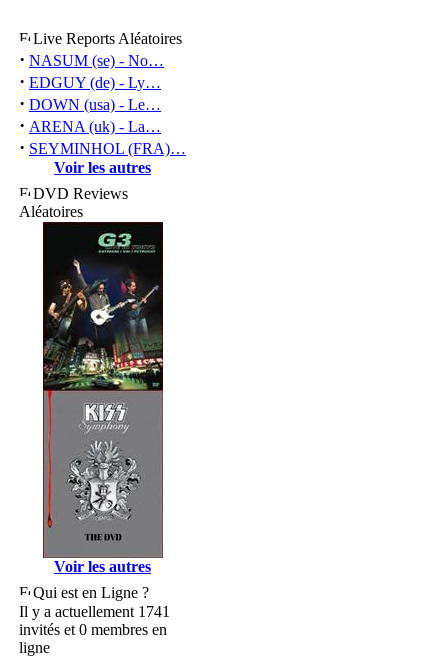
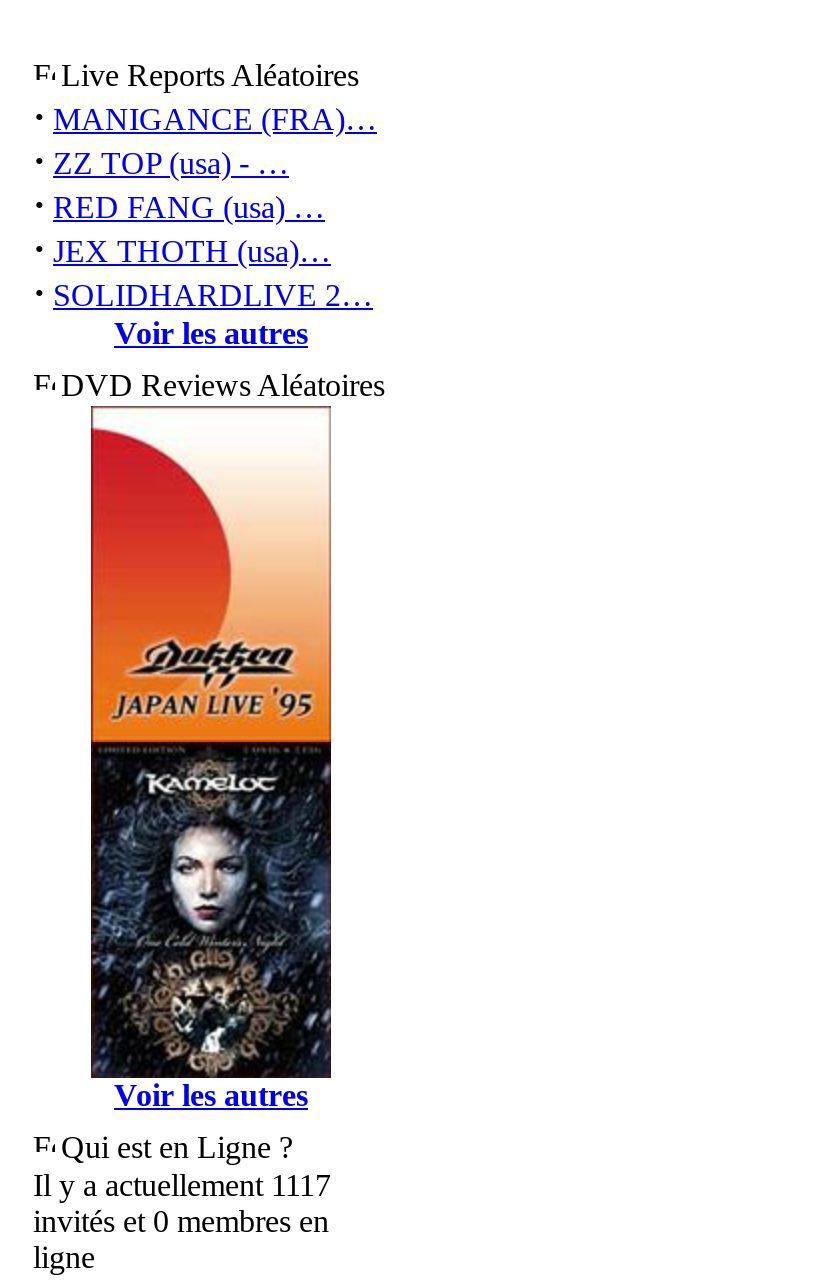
[19,49,186,158] · NASUM (se) - No… | · EDGUY (de) - Ly… | · DOWN (usa) - Le… | · ARENA (uk) - La… | · SEYMINHOL (FRA)… -> [33,96,377,314] · MANIGANCE (FRA)… | · ZZ TOP (usa) - … | · RED FANG (usa) … | · JEX THOTH (usa)… | · SOLIDHARDLIVE 2…
[42,228,168,551] [image] -> [81,418,333,1064] [image]
[19,603,170,620] Il y a actuellement 1741 -> [33,1168,331,1202] Il y a actuellement 1117

